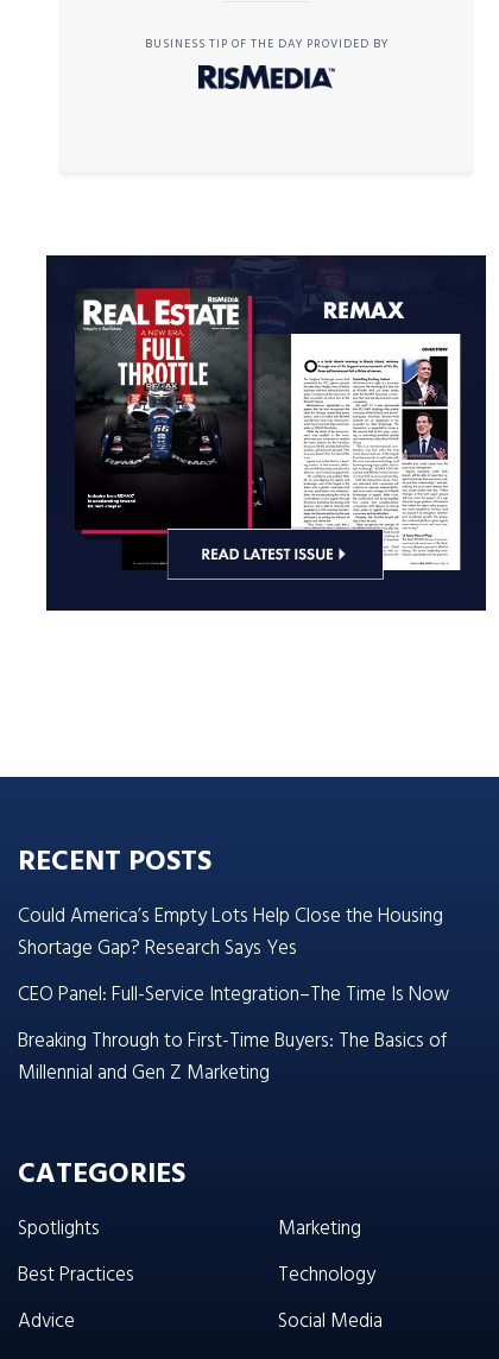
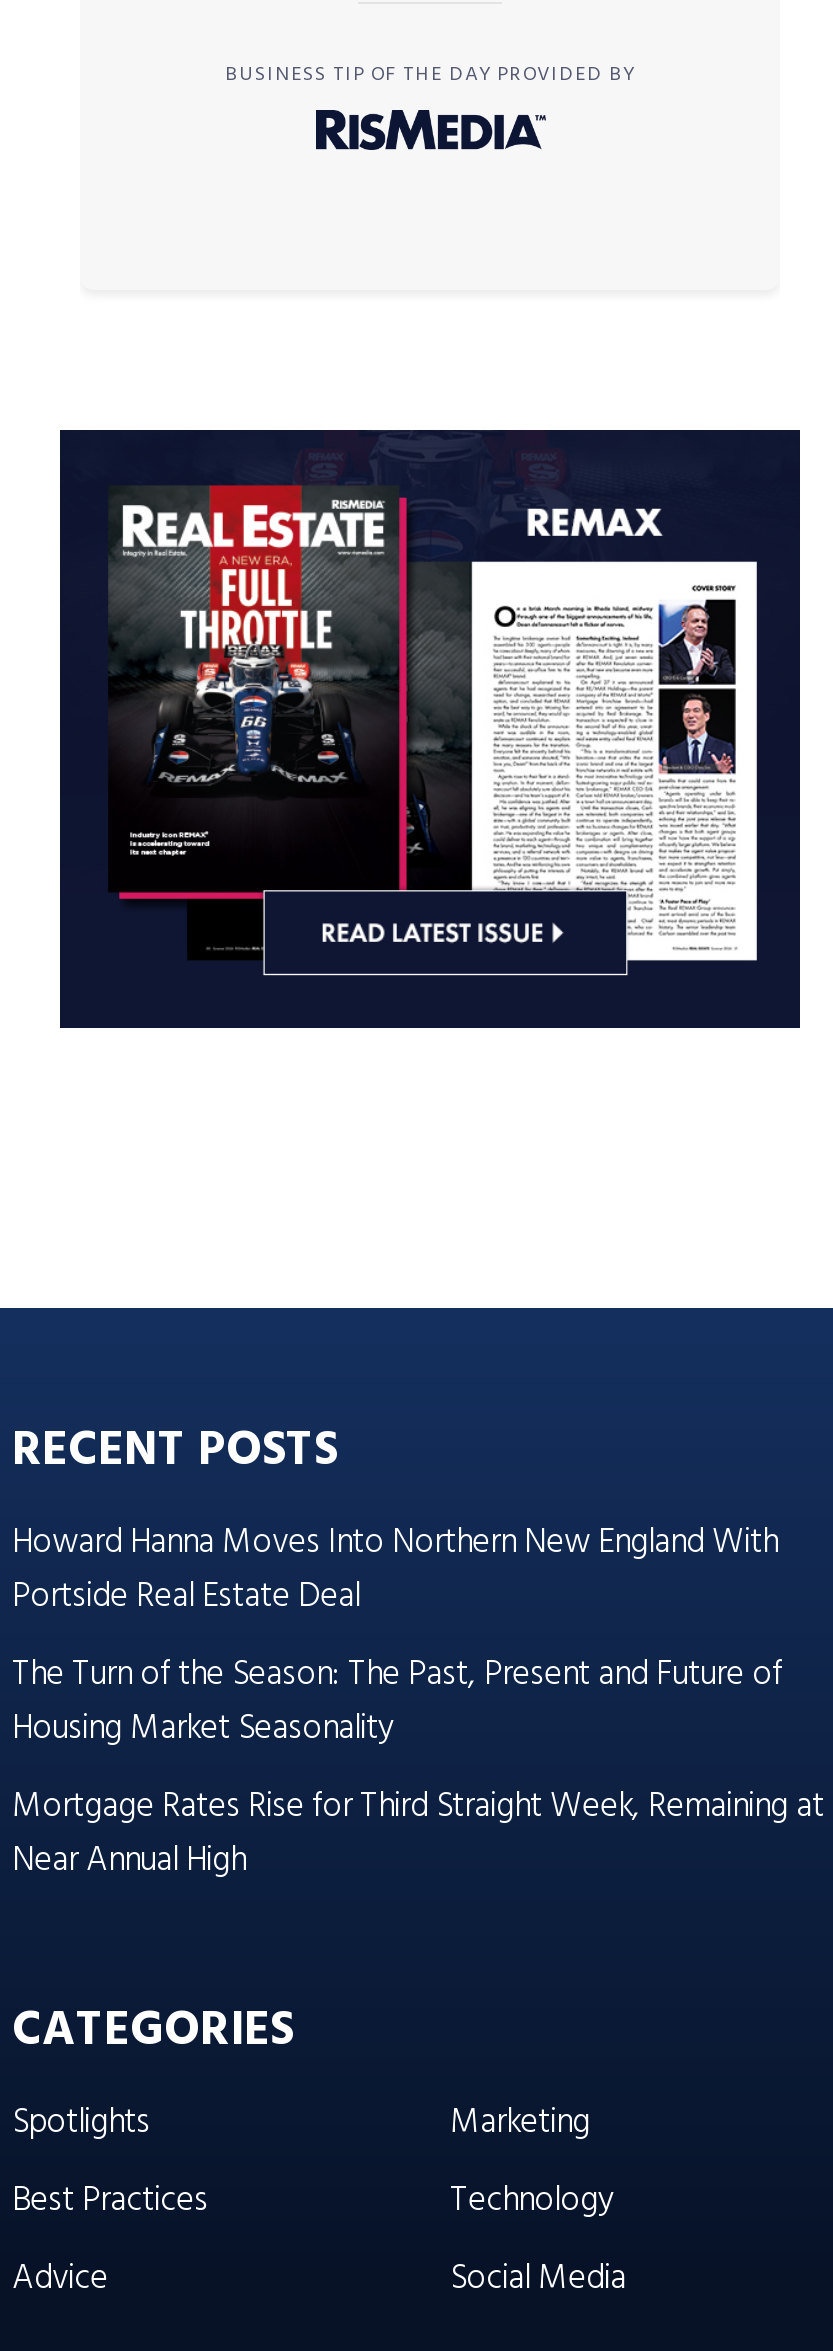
[18,901,449,1090] Could America’s Empty Lots Help Close the Housing | Shortage Gap? Research Says Yes | CEO Panel: Full-Service Integration–The Time Is Now | Breaking Through to First-Time Buyers: The Basics of | Millennial and Gen Z Marketing -> [12,1517,824,1889] Howard Hanna Moves Into Northern New England With | Portside Real Estate Deal | The Turn of the Season: The Past, Present and Future of | Housing Market Seasonality | Mortgage Rates Rise for Third Straight Week, Remaining at | Near Annual High

